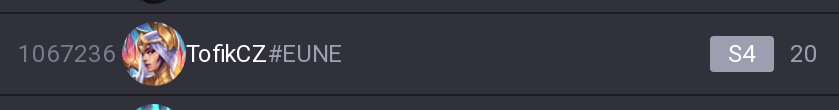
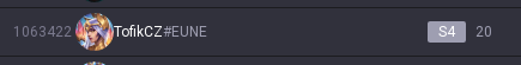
[18,40,116,68] 1067236 -> [13,24,72,40] 1063422

